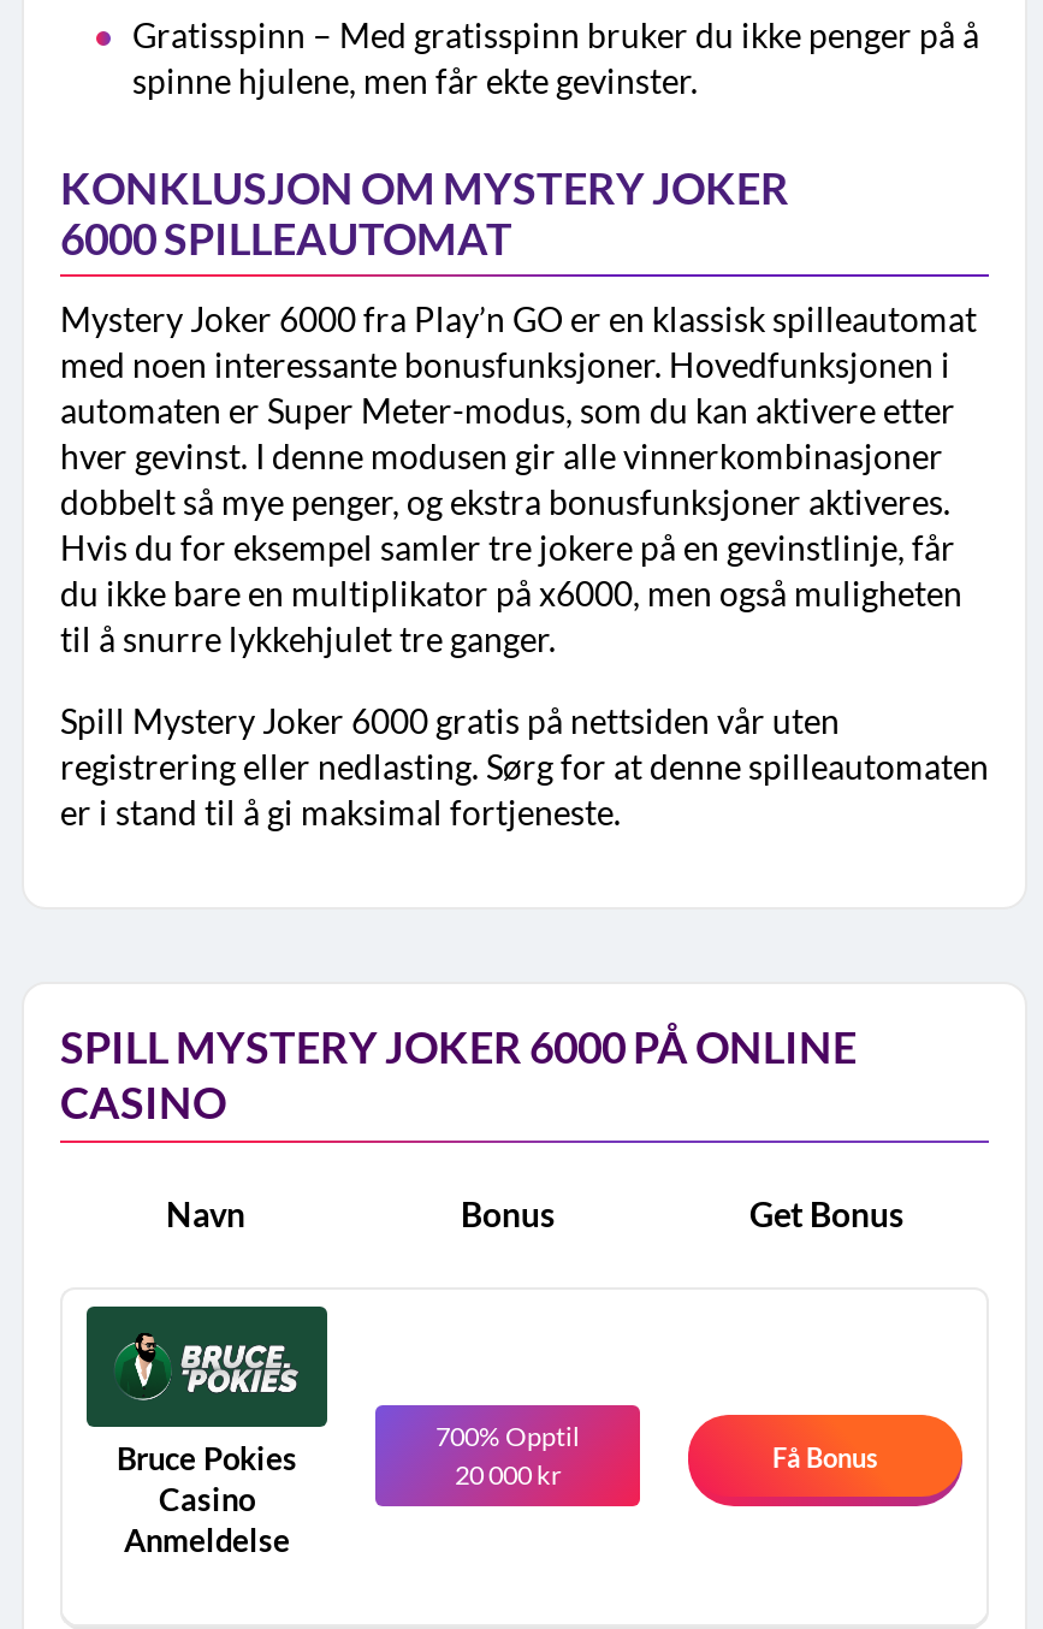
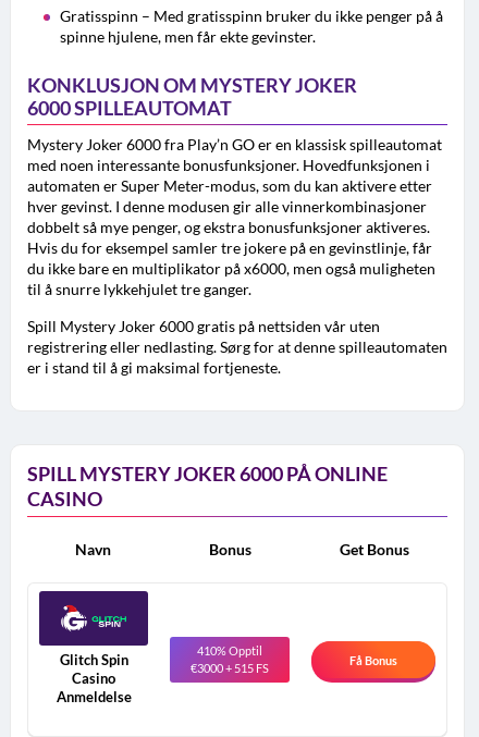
[87,1307,327,1477] [image] | Bruce Pokies -> [39,591,148,669] [image] | Glitch Spin
[435,1419,580,1488] 700% Opptil | 20 000 kr -> [191,643,269,675] 410% Opptil | €3000 + 515 FS

